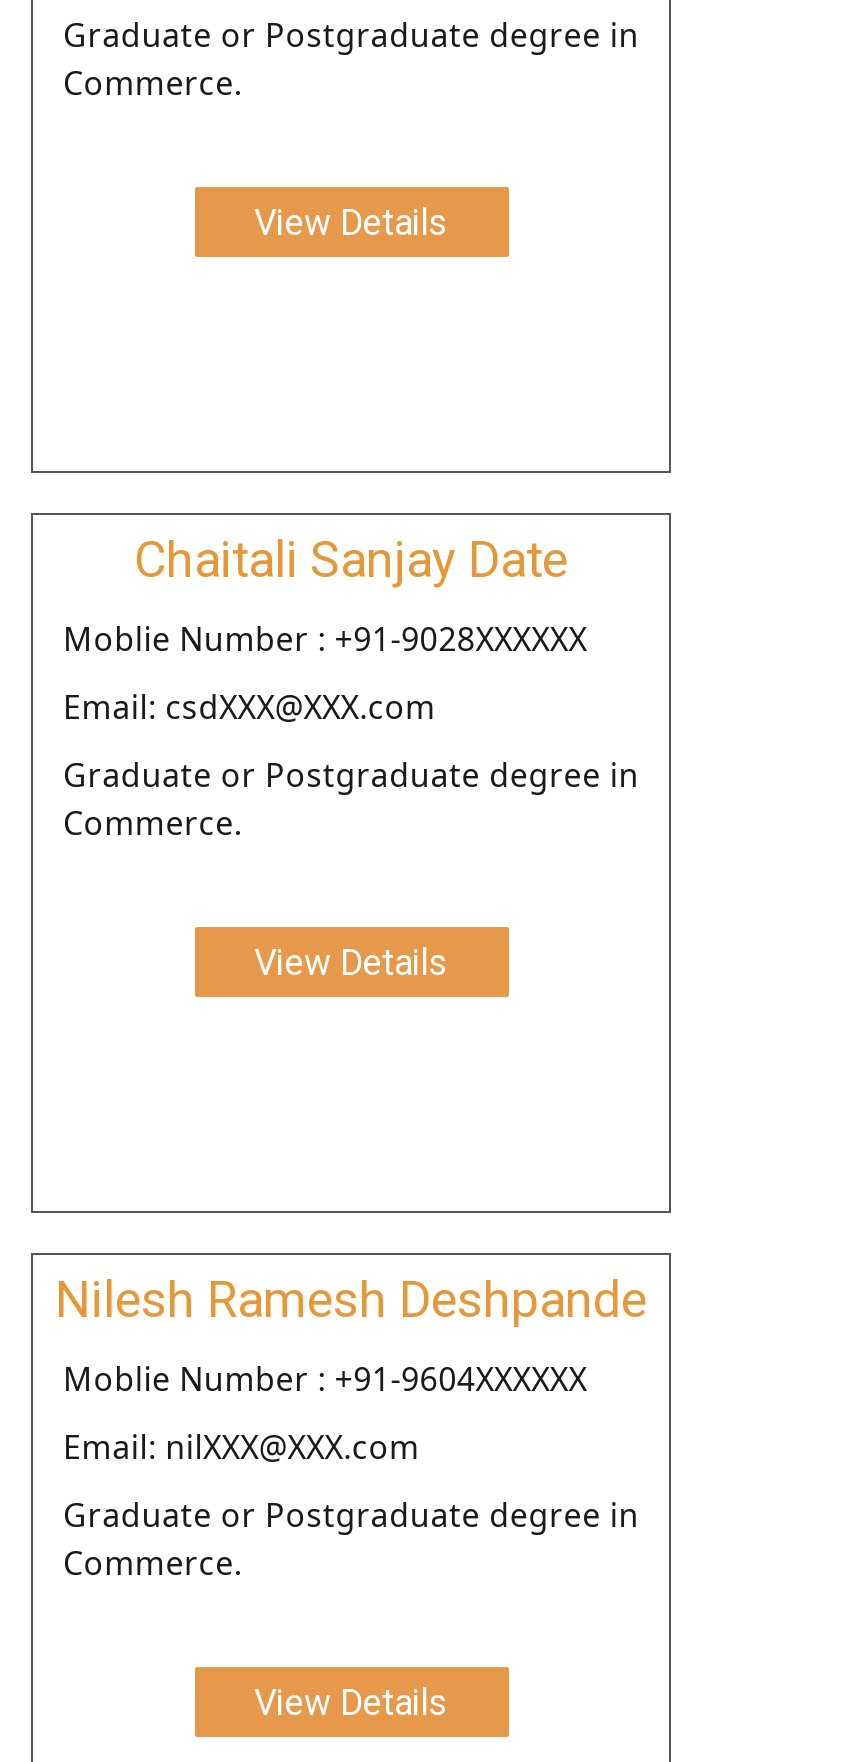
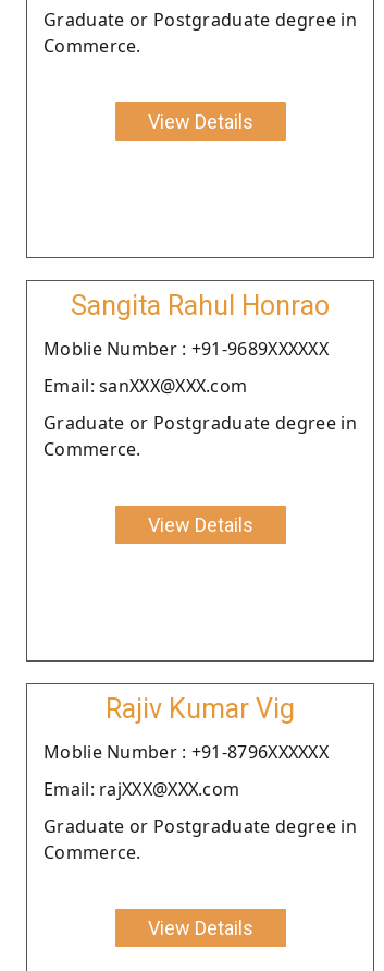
[134,531,568,589] Chaitali Sanjay Date -> [71,290,330,321] Sangita Rahul Honrao
[63,617,587,661] Moblie Number : +91-9028XXXXXX -> [44,337,329,361] Moblie Number : +91-9689XXXXXX
[63,685,436,729] Email: csdXXX@XXX.com -> [44,374,247,398] Email: sanXXX@XXX.com
[55,1271,647,1329] Nilesh Ramesh Deshpande -> [106,693,295,724] Rajiv Kumar Vig
[63,1357,587,1401] Moblie Number : +91-9604XXXXXX -> [44,740,329,764] Moblie Number : +91-8796XXXXXX
[63,1425,420,1469] Email: nilXXX@XXX.com -> [44,777,240,801] Email: rajXXX@XXX.com

